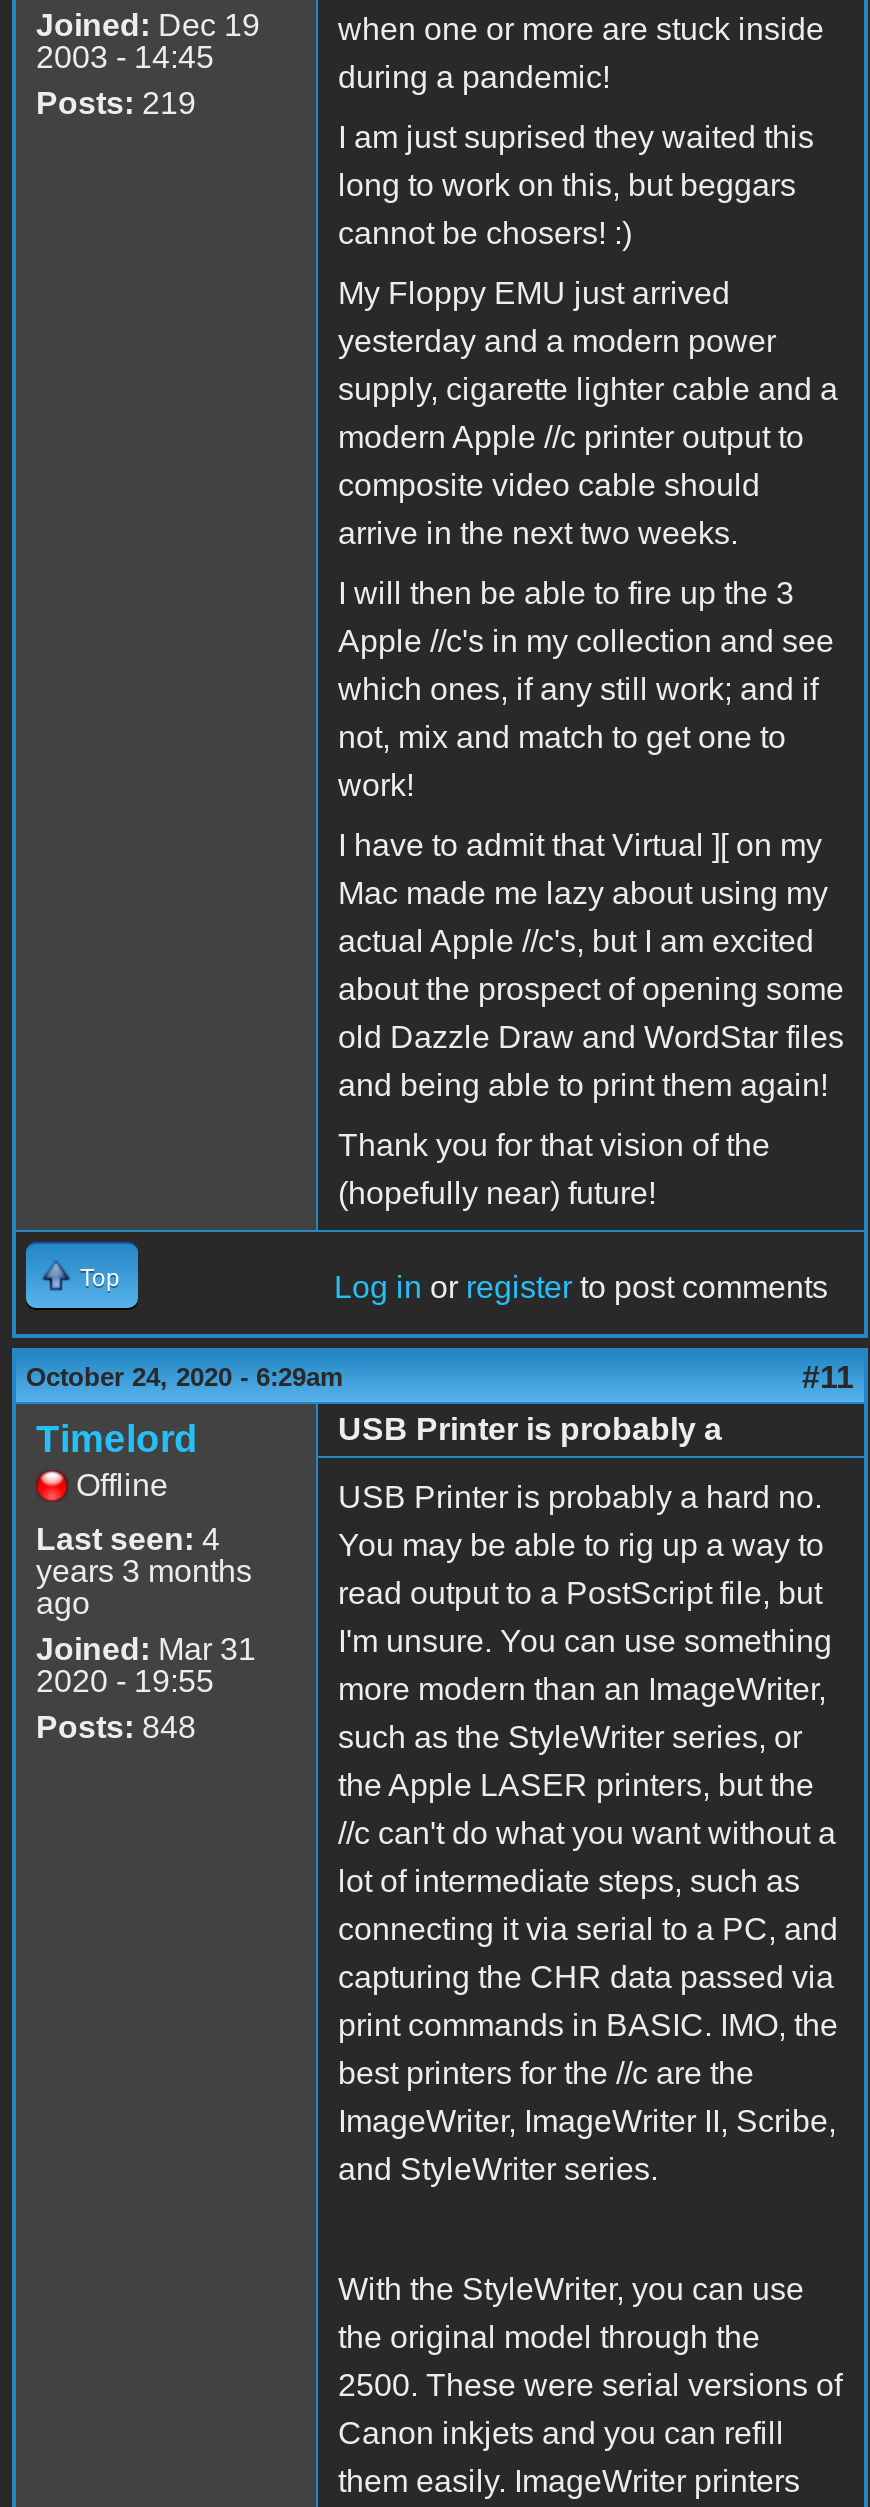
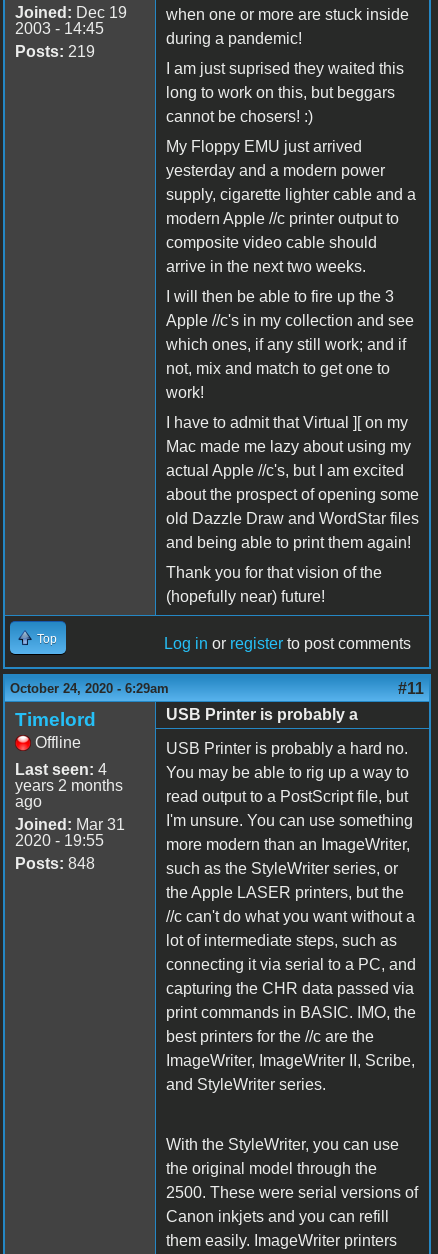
[36,1554,252,1588] years 3 months -> [15,777,123,794] years 2 months

